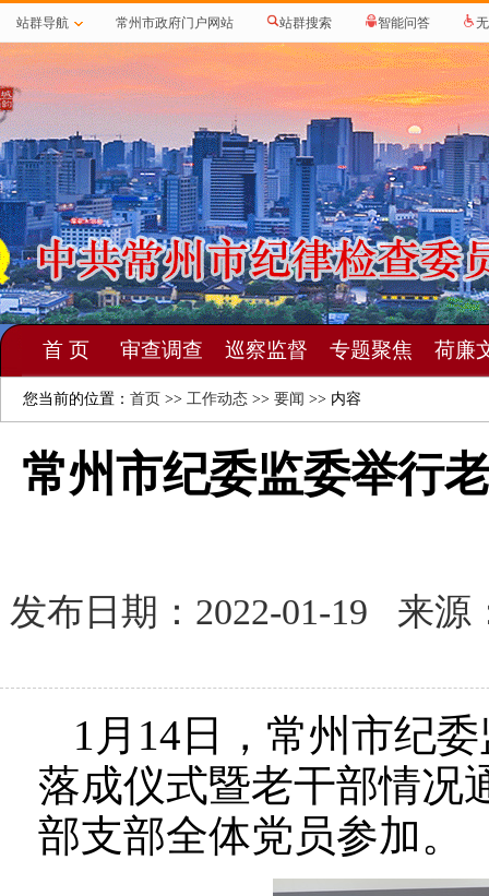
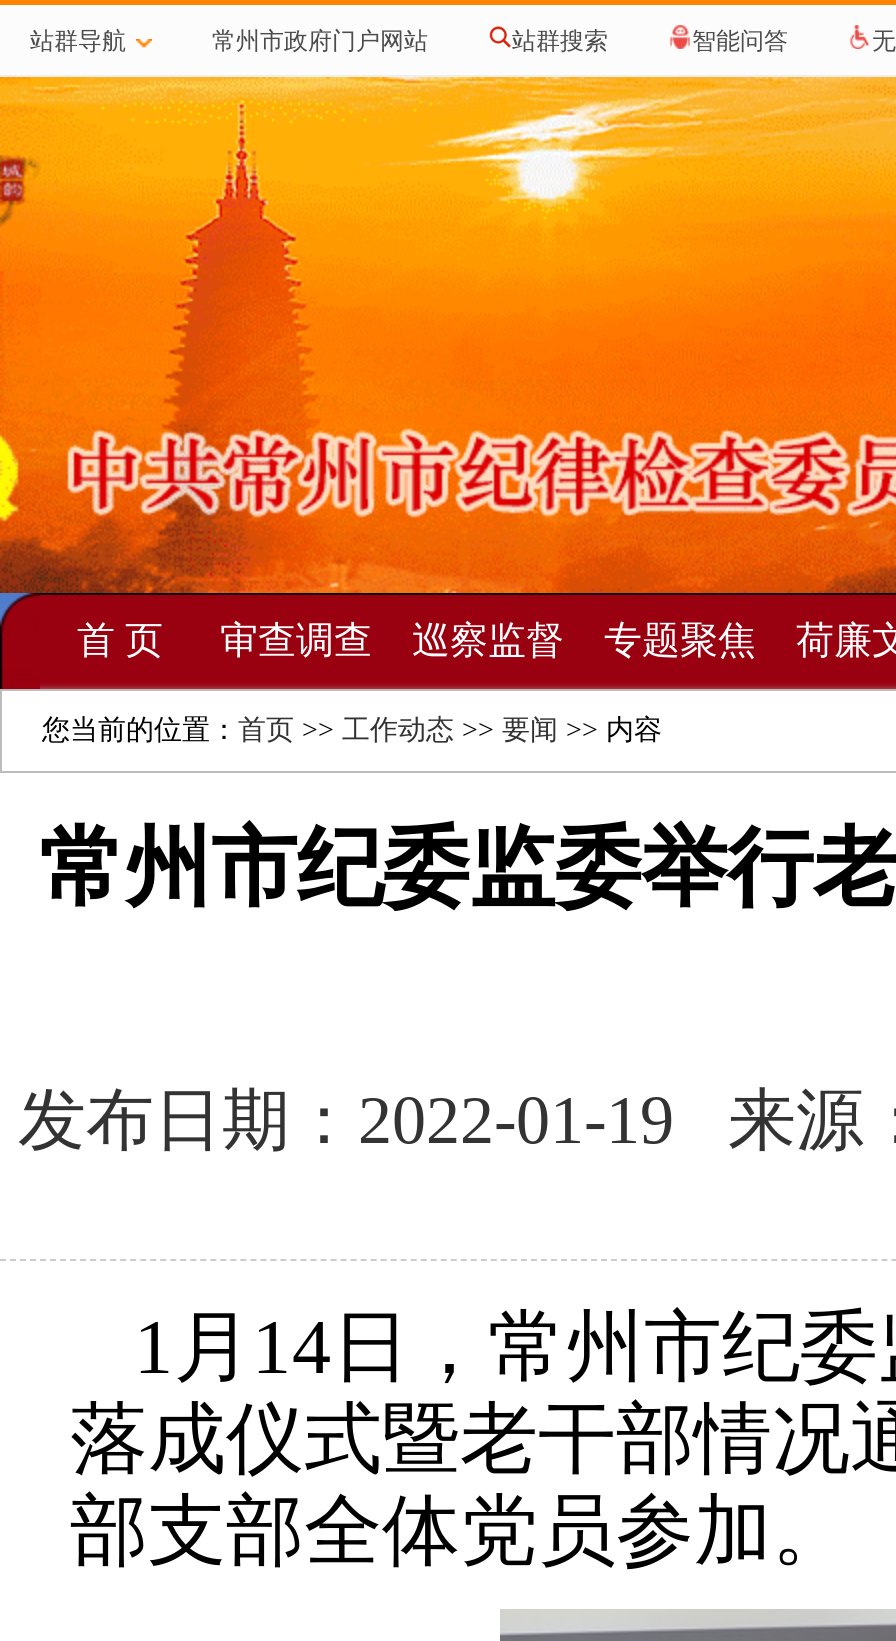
[3,43,486,325] [image] -> [6,75,890,595] [image]

